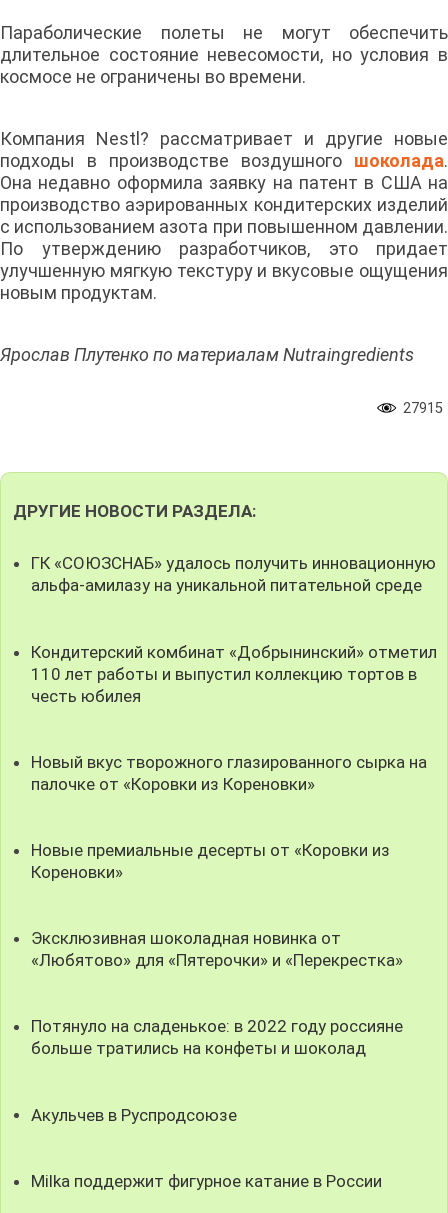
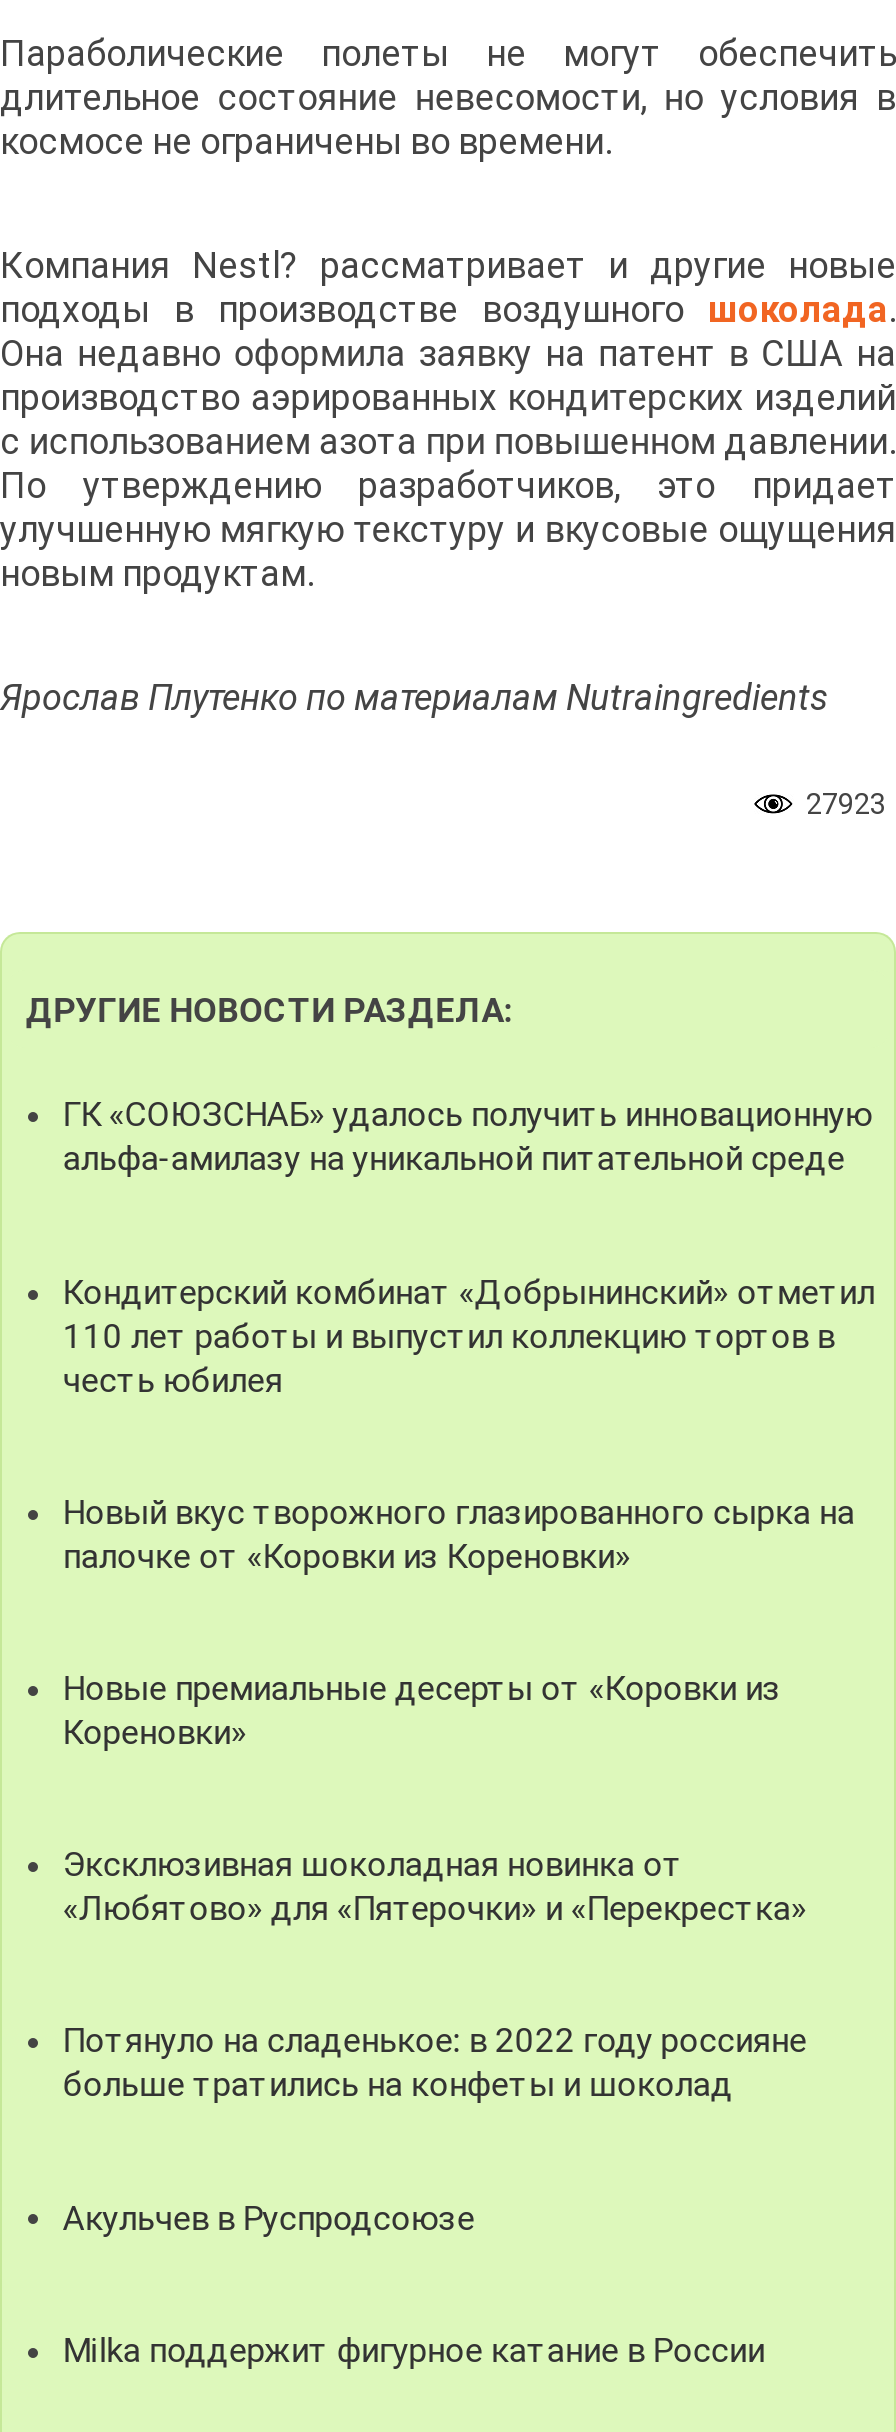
[399,400,443,417] 27915 -> [798,788,886,822] 27923

